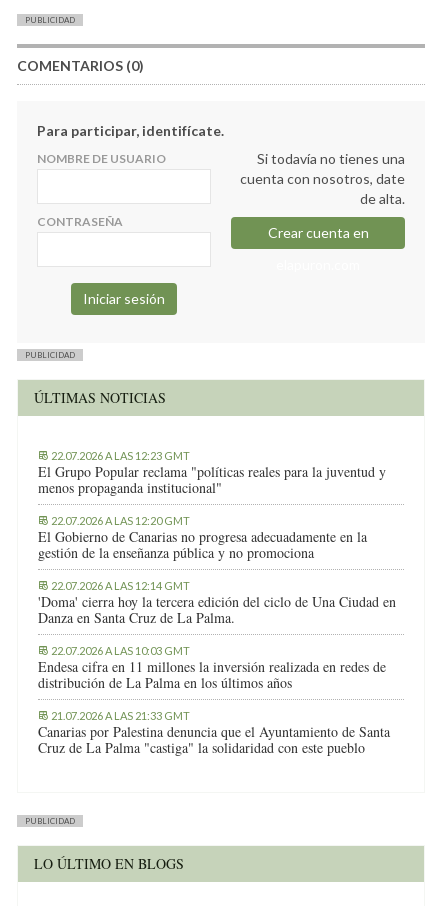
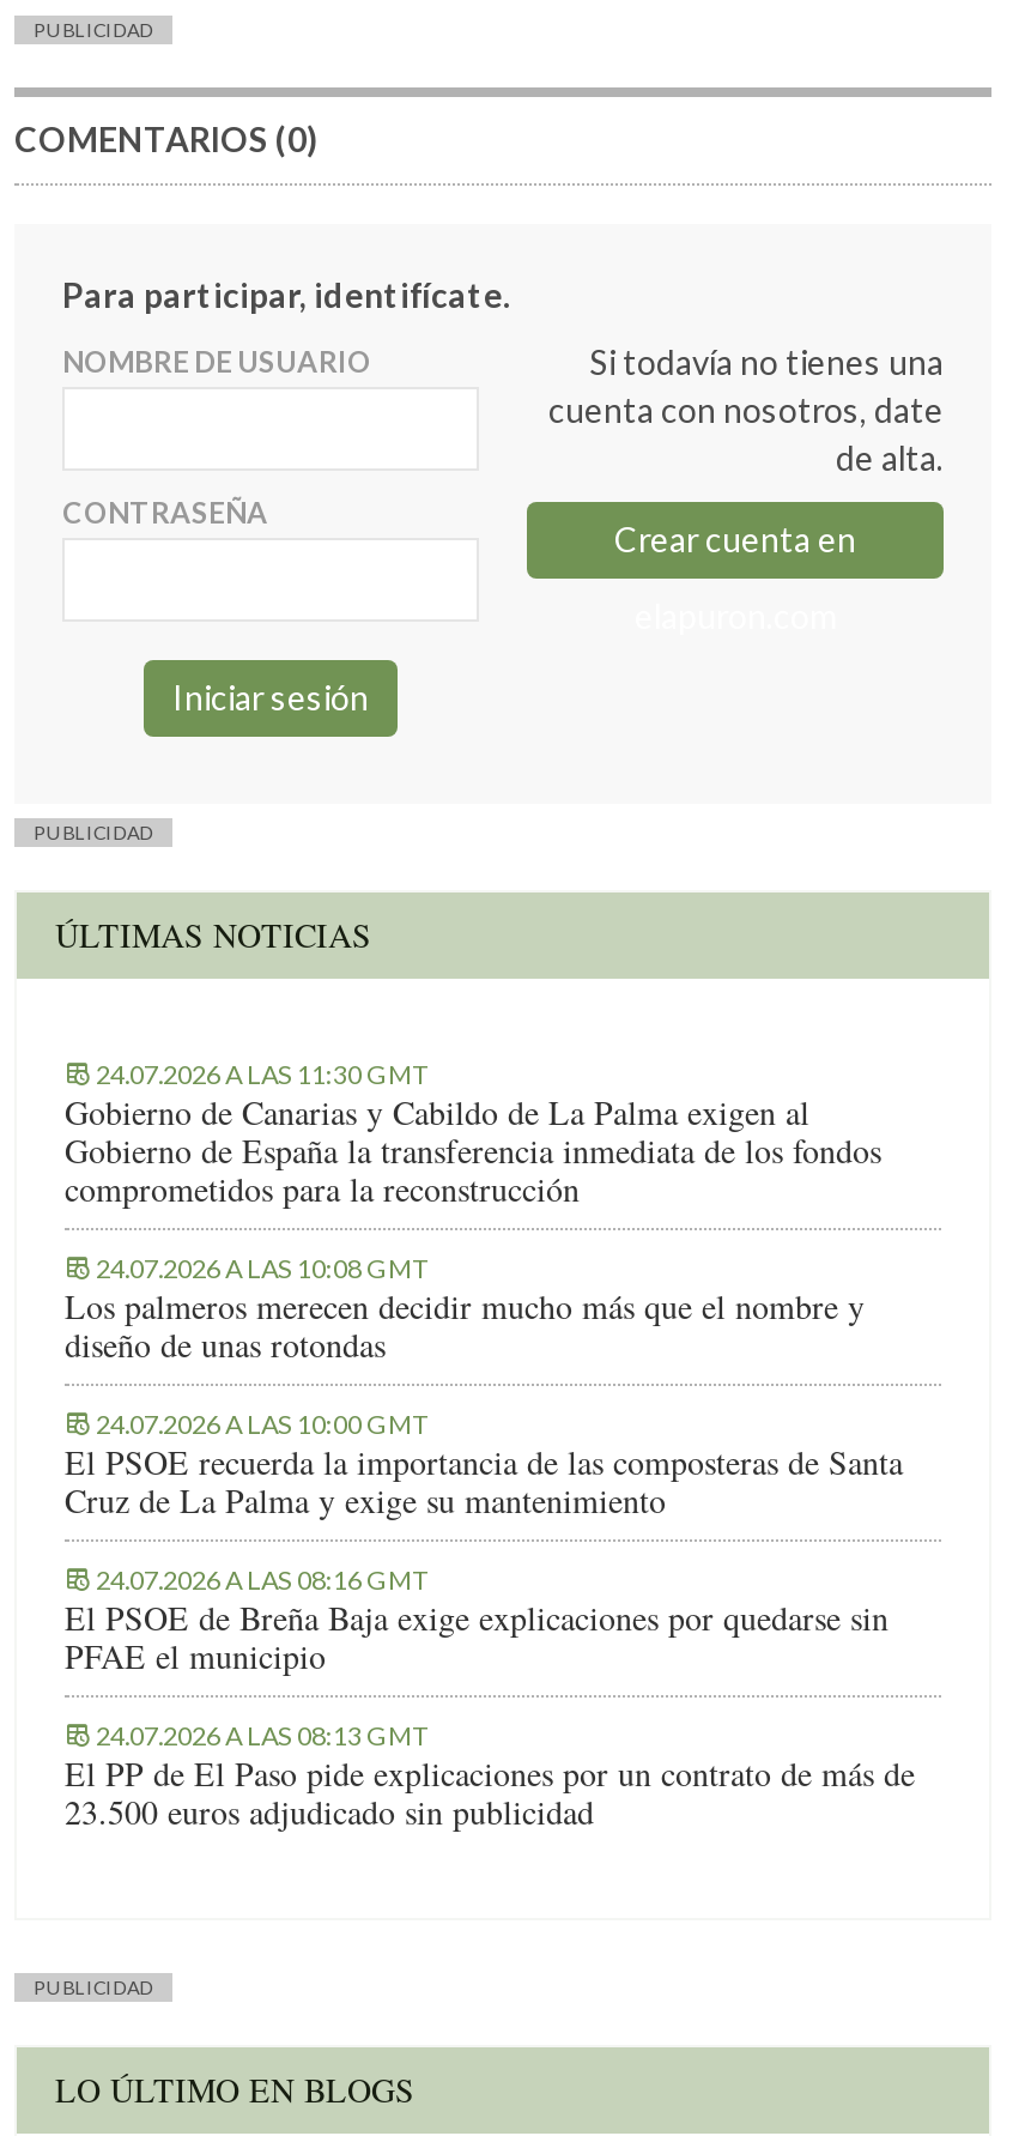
[38,449,386,497] 22.07.2026 A LAS 12:23 GMT | El Grupo Popular reclama "políticas reales para la juventud y | menos propaganda institucional" -> [65,1058,881,1211] 24.07.2026 A LAS 11:30 GMT | Gobierno de Canarias y Cabildo de La Palma exigen al | Gobierno de España la transferencia inmediata de los fondos | comprometidos para la reconstrucción
[38,514,367,562] 22.07.2026 A LAS 12:20 GMT | El Gobierno de Canarias no progresa adecuadamente en la | gestión de la enseñanza pública y no promociona -> [65,1252,865,1367] 24.07.2026 A LAS 10:08 GMT | Los palmeros merecen decidir mucho más que el nombre y | diseño de unas rotondas
[38,579,396,627] 22.07.2026 A LAS 12:14 GMT | 'Doma' cierra hoy la tercera edición del ciclo de Una Ciudad en | Danza en Santa Cruz de La Palma. -> [65,1408,903,1523] 24.07.2026 A LAS 10:00 GMT | El PSOE recuerda la importancia de las composteras de Santa | Cruz de La Palma y exige su mantenimiento
[38,644,386,692] 22.07.2026 A LAS 10:03 GMT | Endesa cifra en 11 millones la inversión realizada en redes de | distribución de La Palma en los últimos años -> [65,1563,889,1678] 24.07.2026 A LAS 08:16 GMT | El PSOE de Breña Baja exige explicaciones por quedarse sin | PFAE el municipio
[38,709,390,757] 21.07.2026 A LAS 21:33 GMT | Canarias por Palestina denuncia que el Ayuntamiento de Santa | Cruz de La Palma "castiga" la solidaridad con este pueblo -> [65,1719,915,1834] 24.07.2026 A LAS 08:13 GMT | El PP de El Paso pide explicaciones por un contrato de más de | 23.500 euros adjudicado sin publicidad

